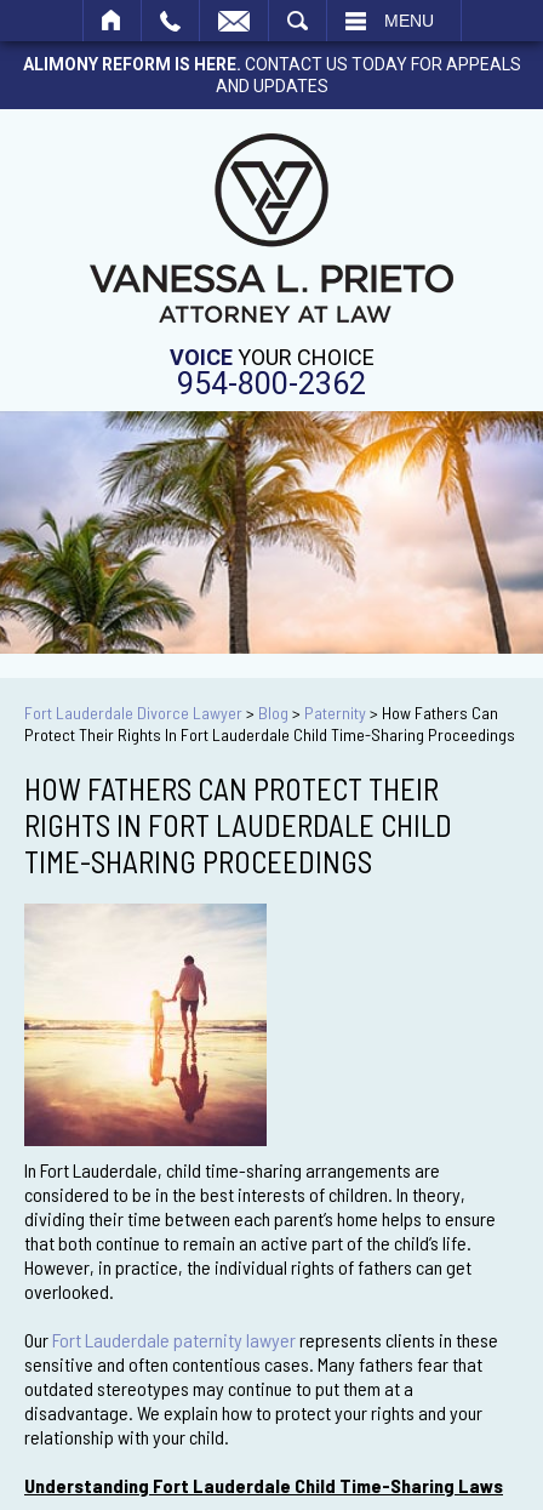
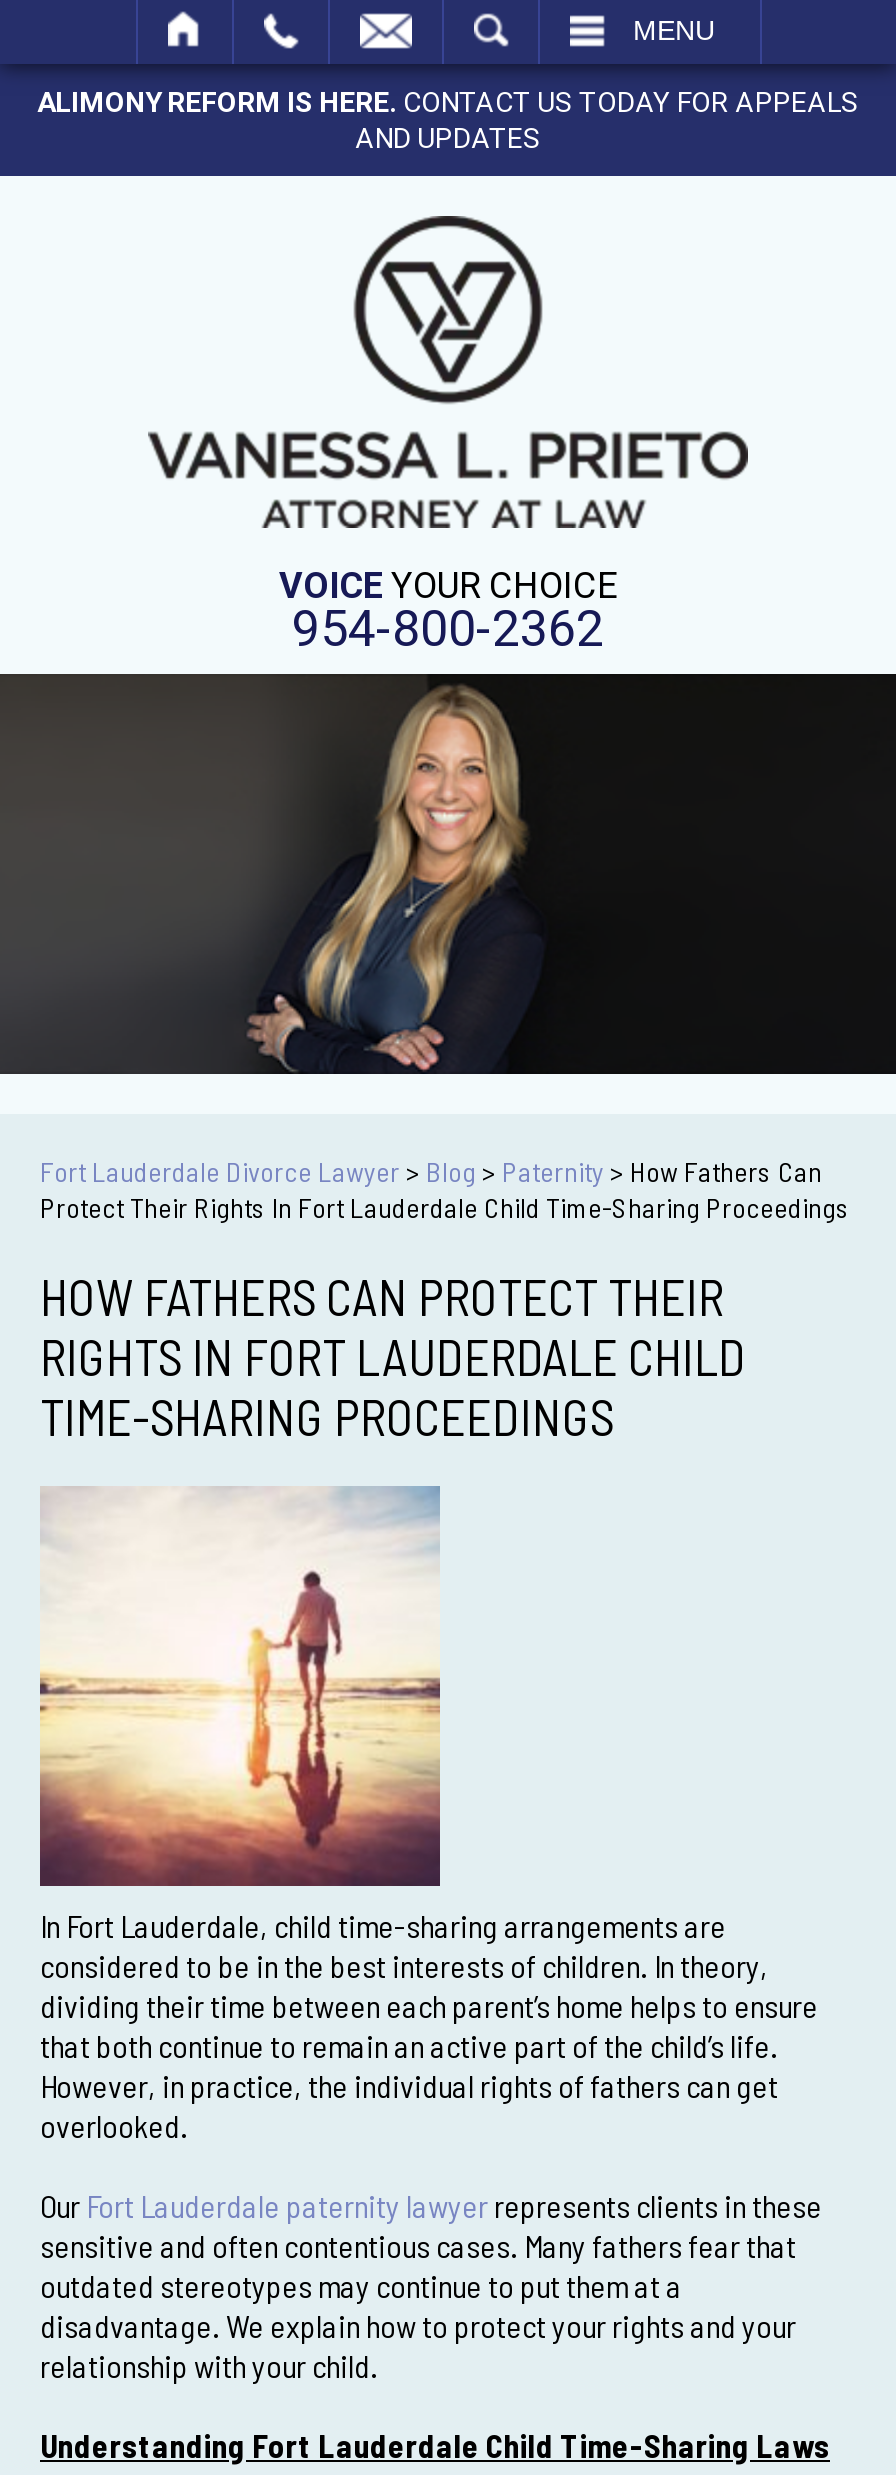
[4,410,539,655] [image] -> [6,672,890,1076] [image]

